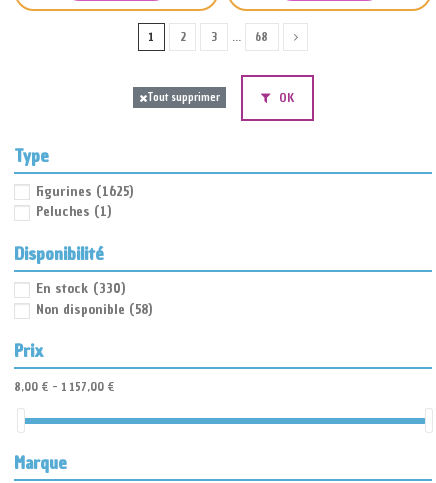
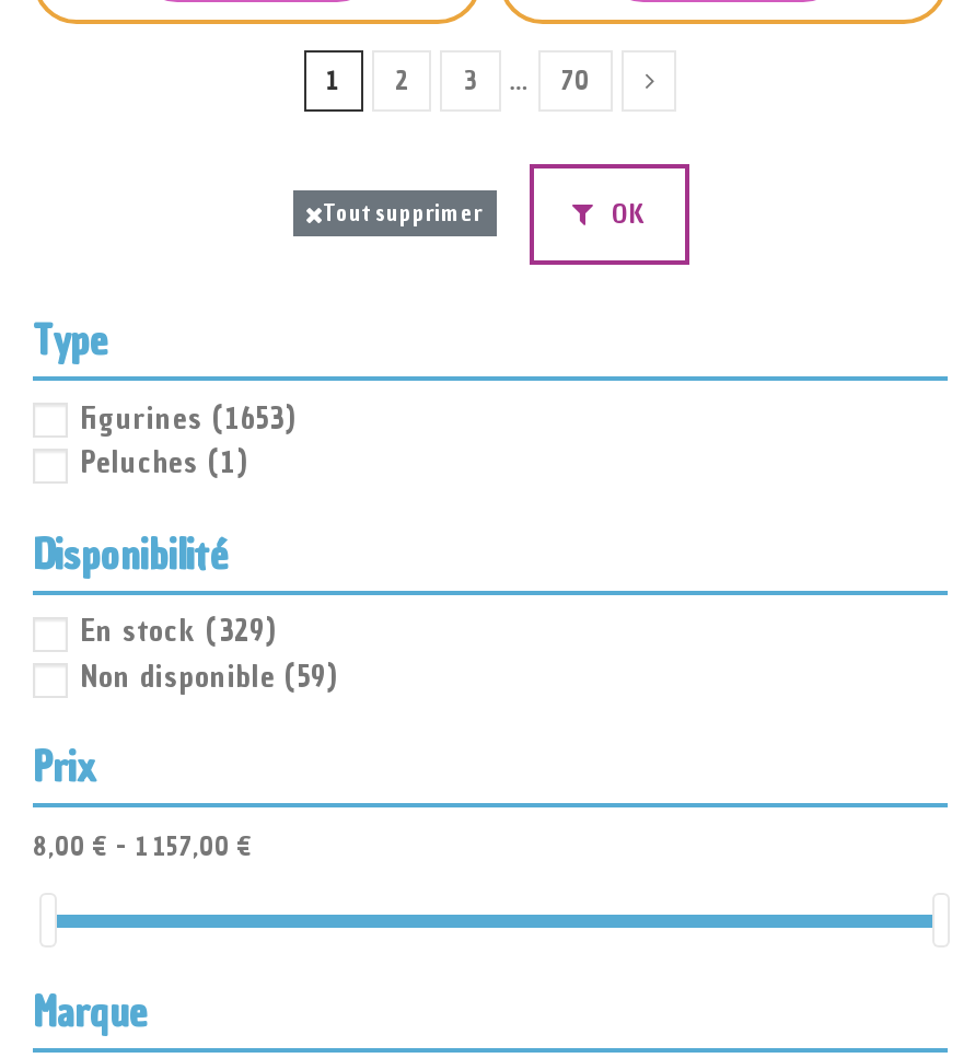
[255,29,268,45] 68 -> [561,64,590,99] 70
[36,181,133,200] Figurines (1625) -> [81,397,293,439] Figurines (1653)
[36,279,125,298] En stock (330) -> [81,611,274,653] En stock (329)
[36,300,152,319] Non disponible (58) -> [81,656,335,697] Non disponible (59)

